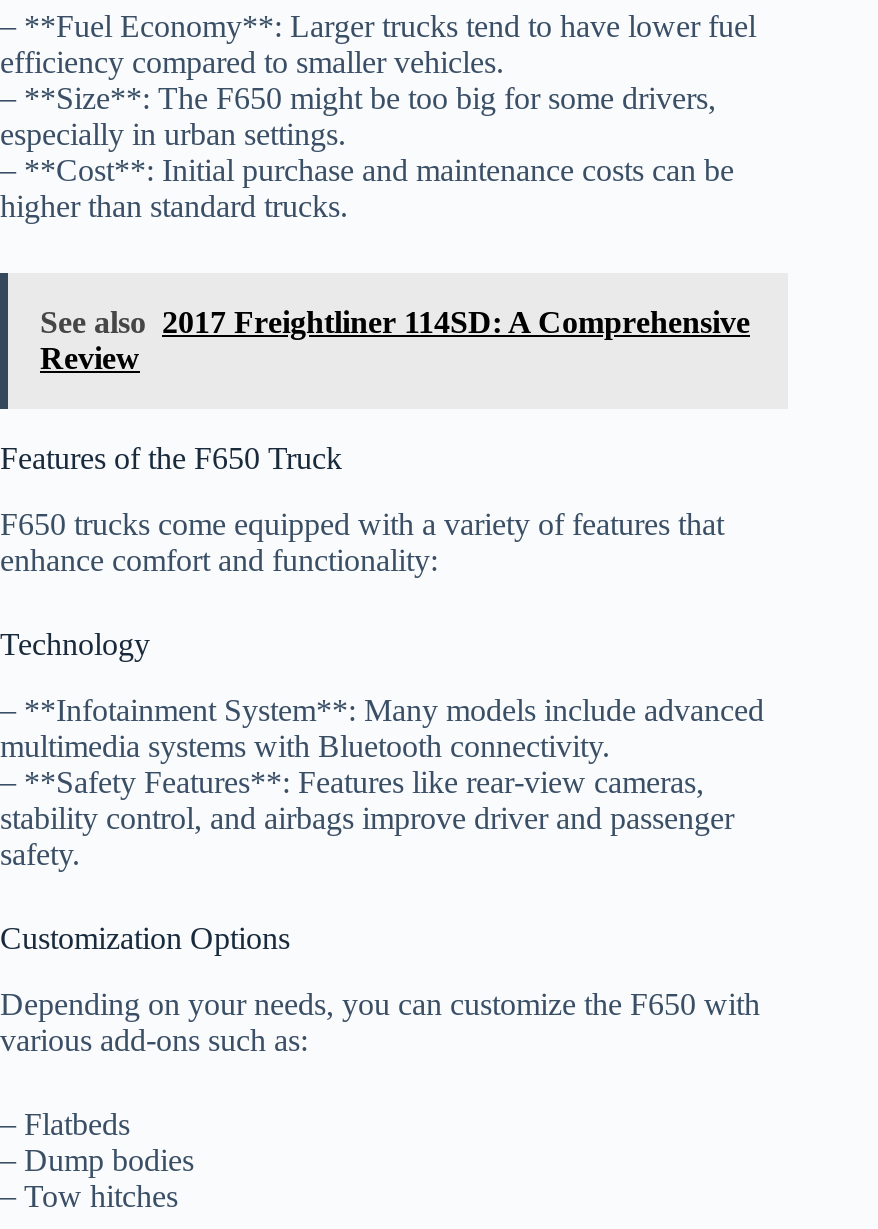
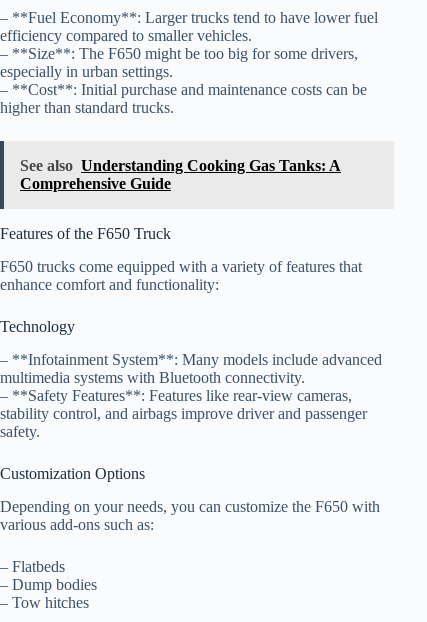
[40,306,750,376] See also 2017 Freightliner 114SD: A Comprehensive | Review -> [20,157,341,192] See also Understanding Cooking Gas Tanks: A | Comprehensive Guide

